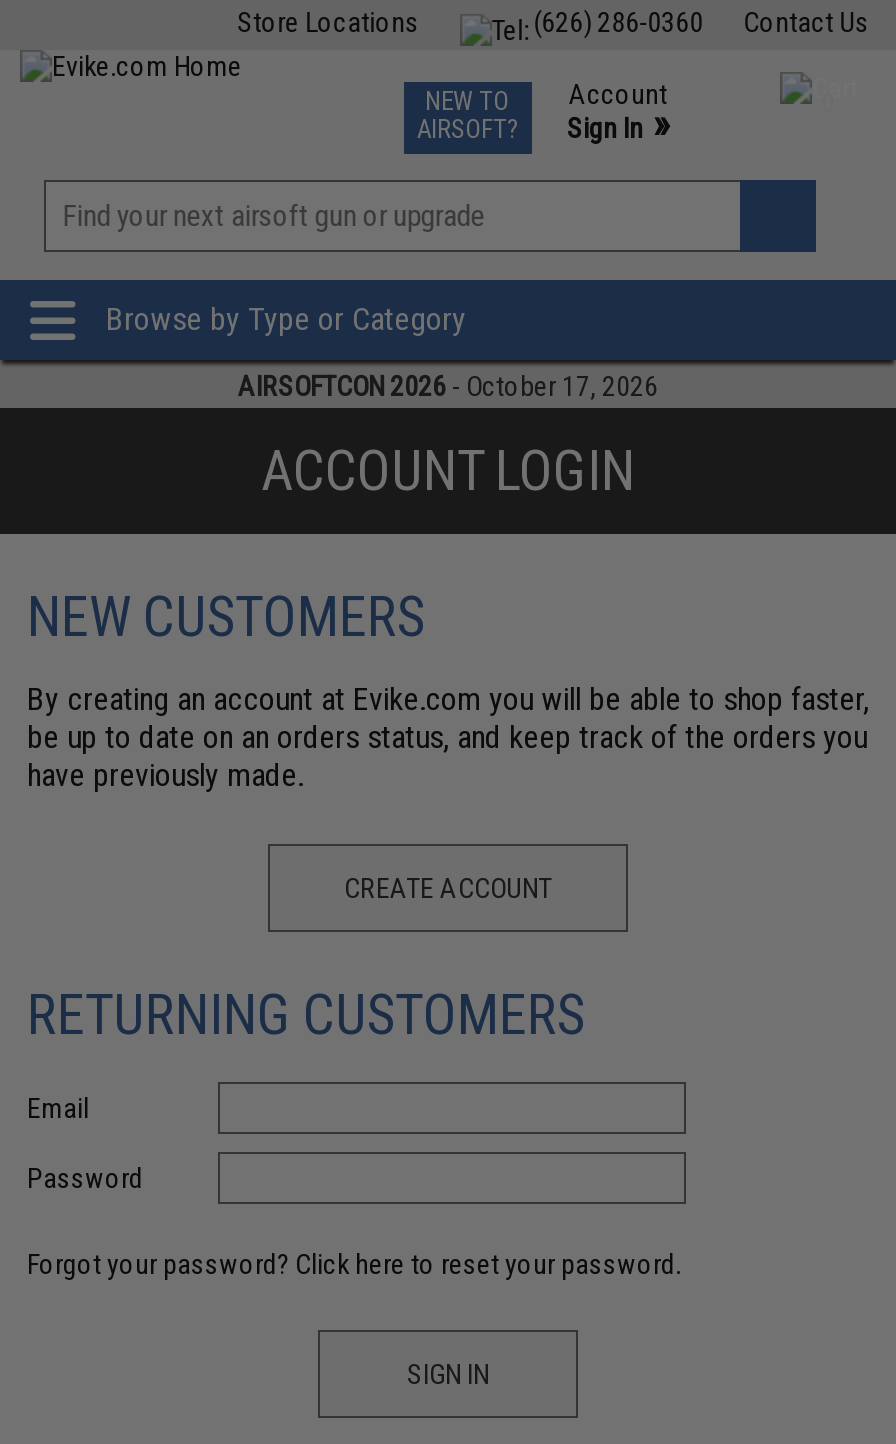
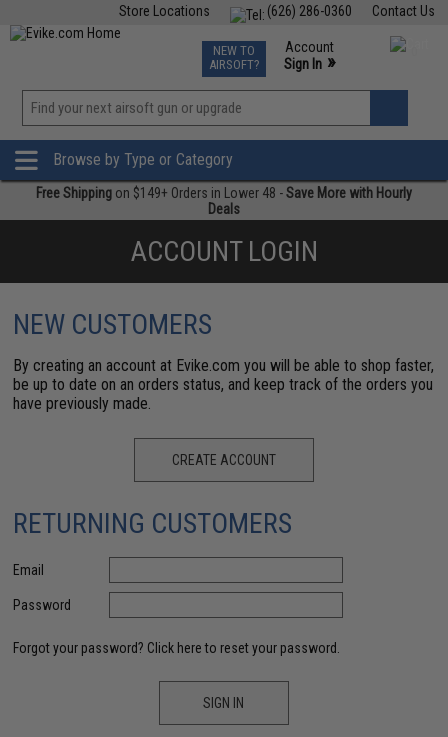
[238,370,658,402] AIRSOFTCON 2026 - October 17, 2026 -> [36,185,412,217] Free Shipping on $149+ Orders in Lower 48 - Save More with Hourly | Deals

